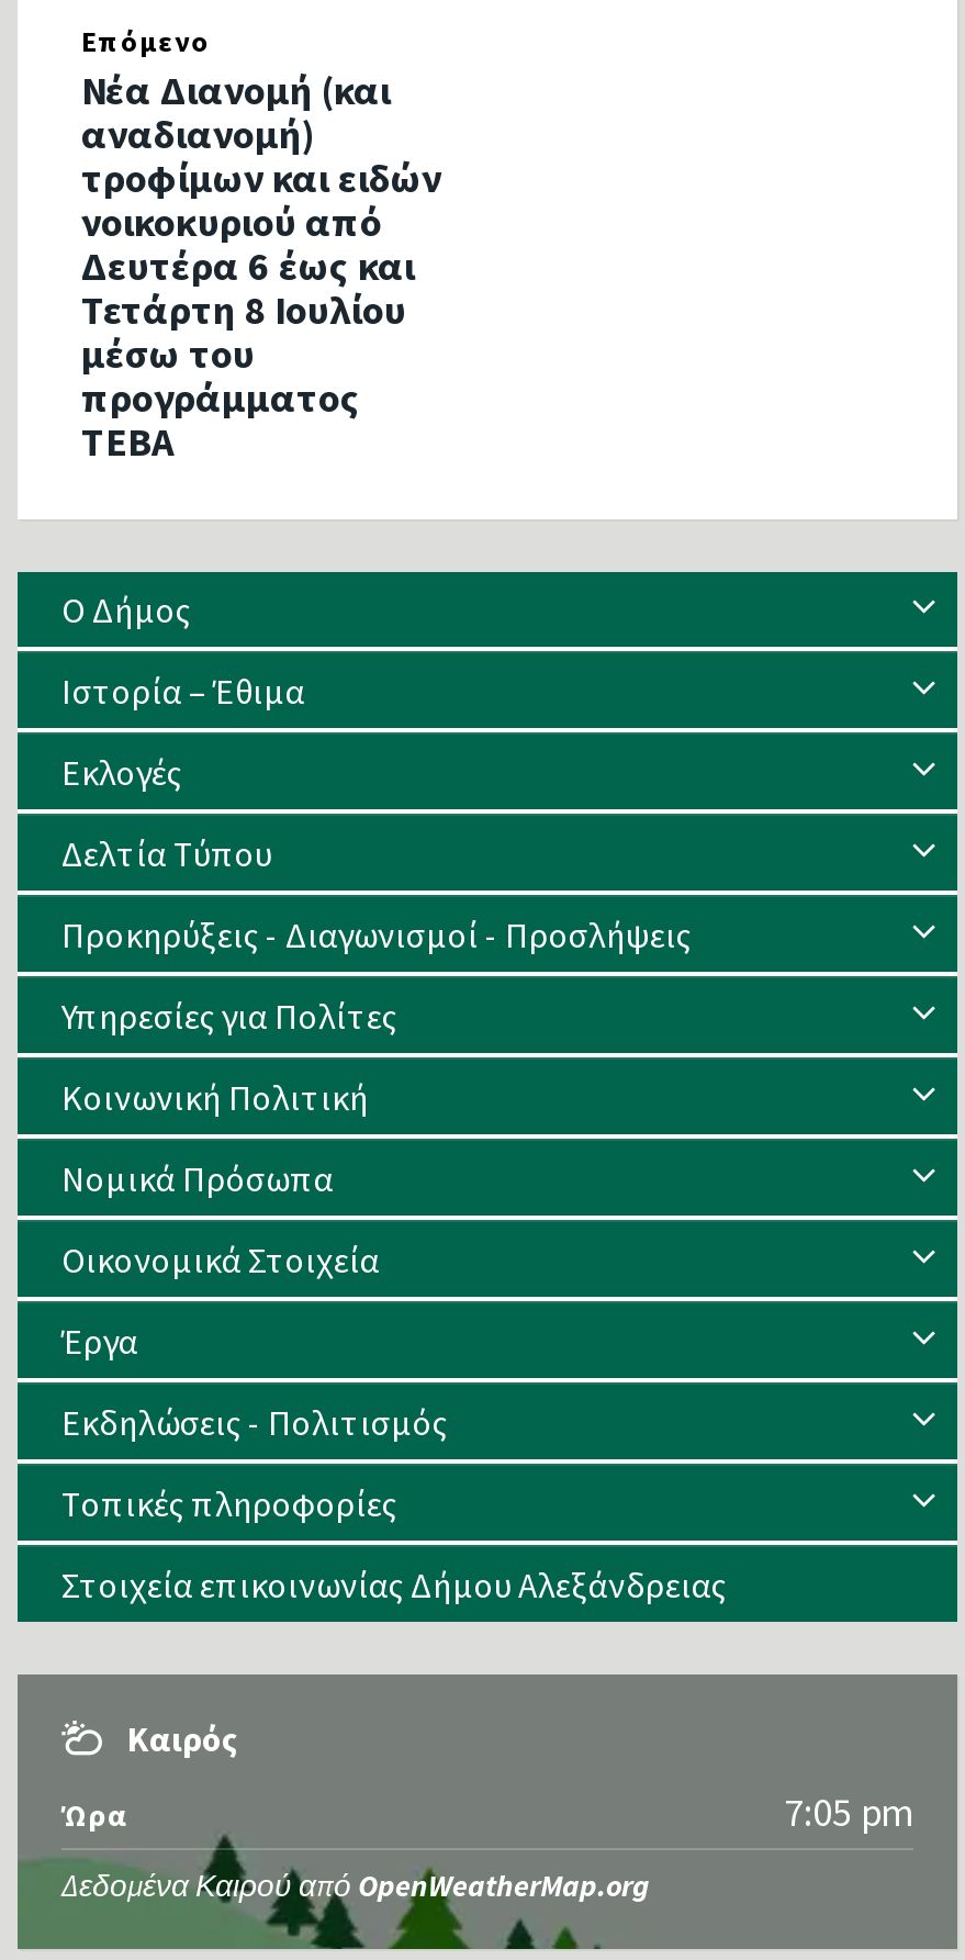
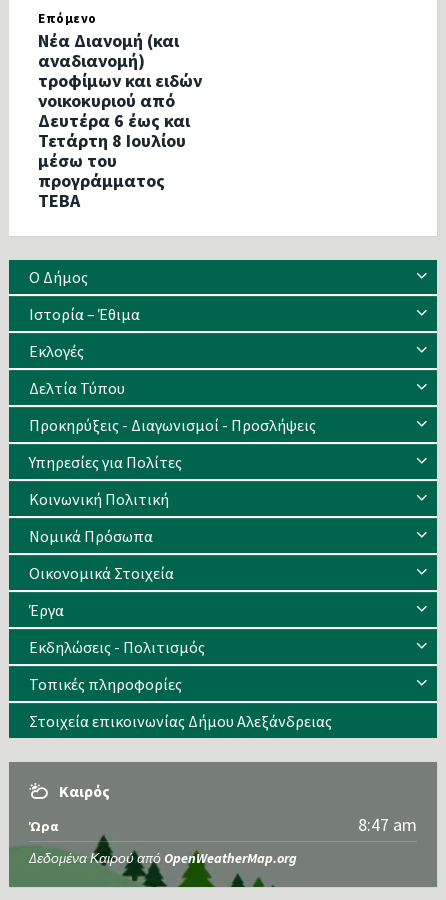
[784,1786,913,1836] 7:05 pm -> [358,813,417,836] 8:47 am

